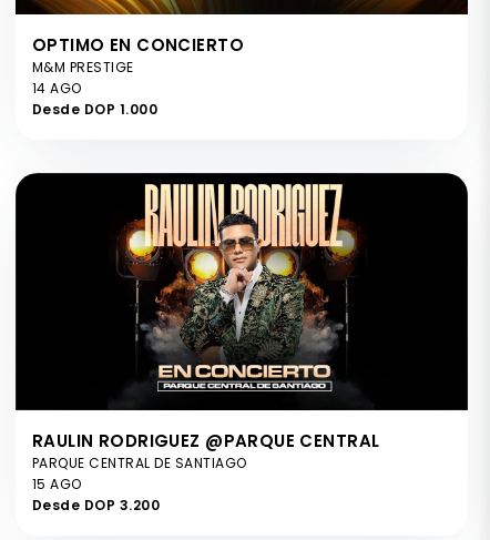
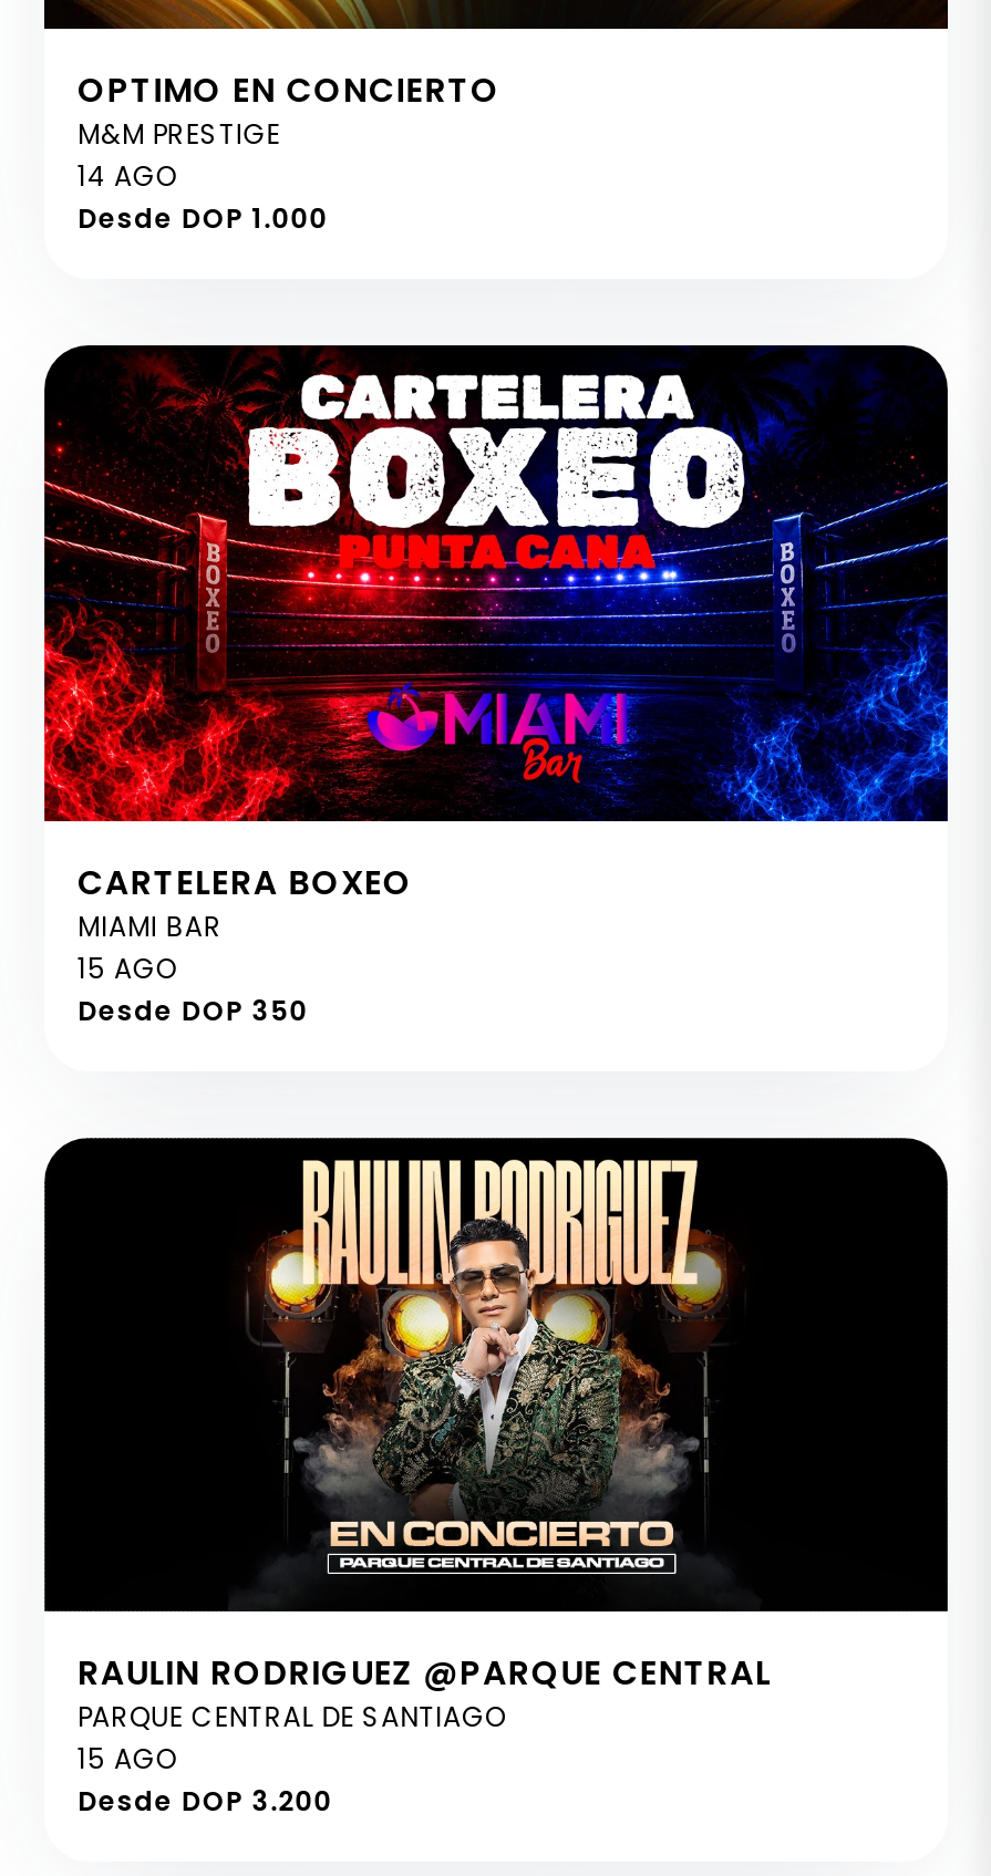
none -> [42,348,950,1028] [image] | CARTELERA BOXEO | MIAMI BAR | 15 AGO | Desde DOP 350

